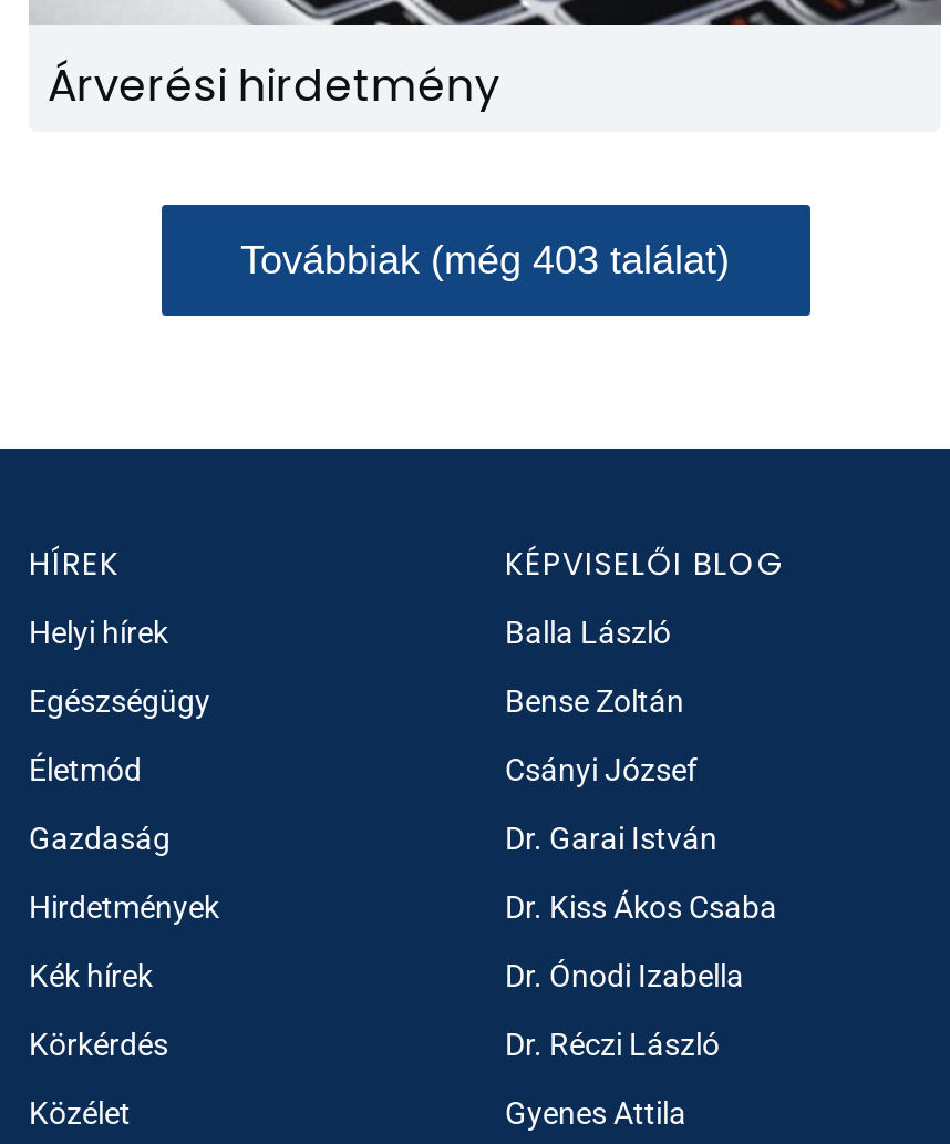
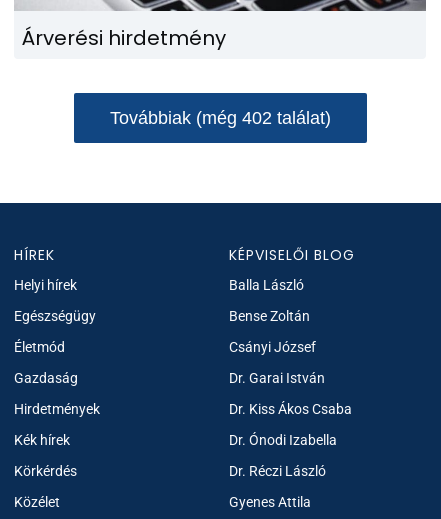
[240,238,730,282] Továbbiak (még 403 találat) -> [109,107,330,127] Továbbiak (még 402 találat)

